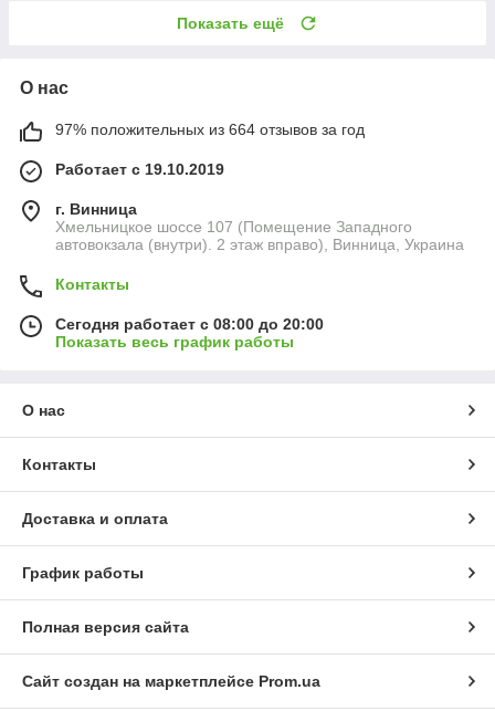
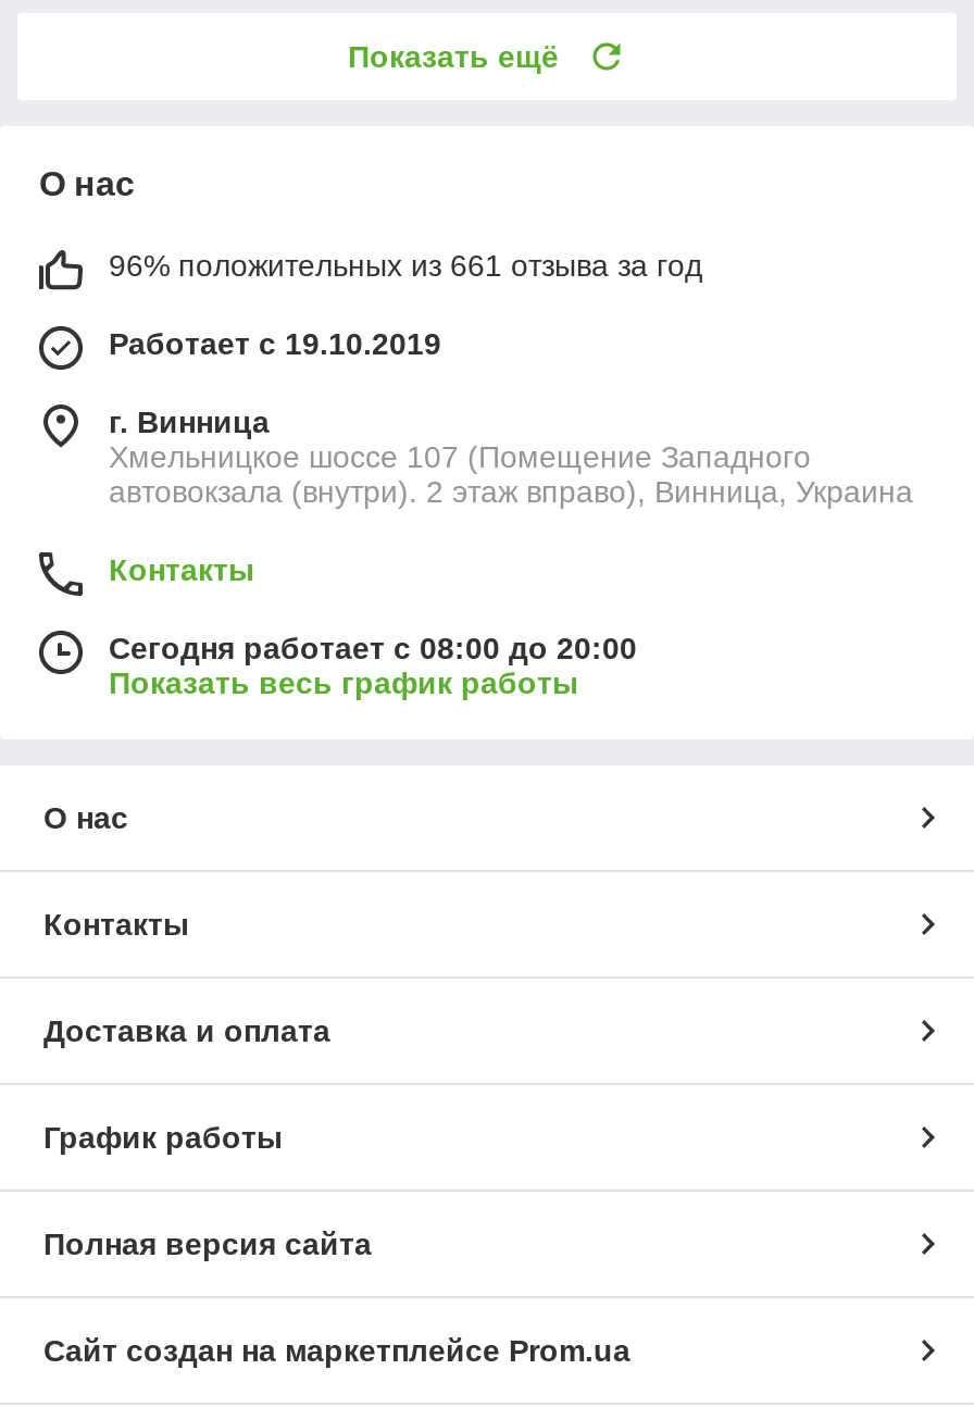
[55,121,365,138] 97% положительных из 664 отзывов за год -> [109,248,702,283] 96% положительных из 661 отзыва за год

